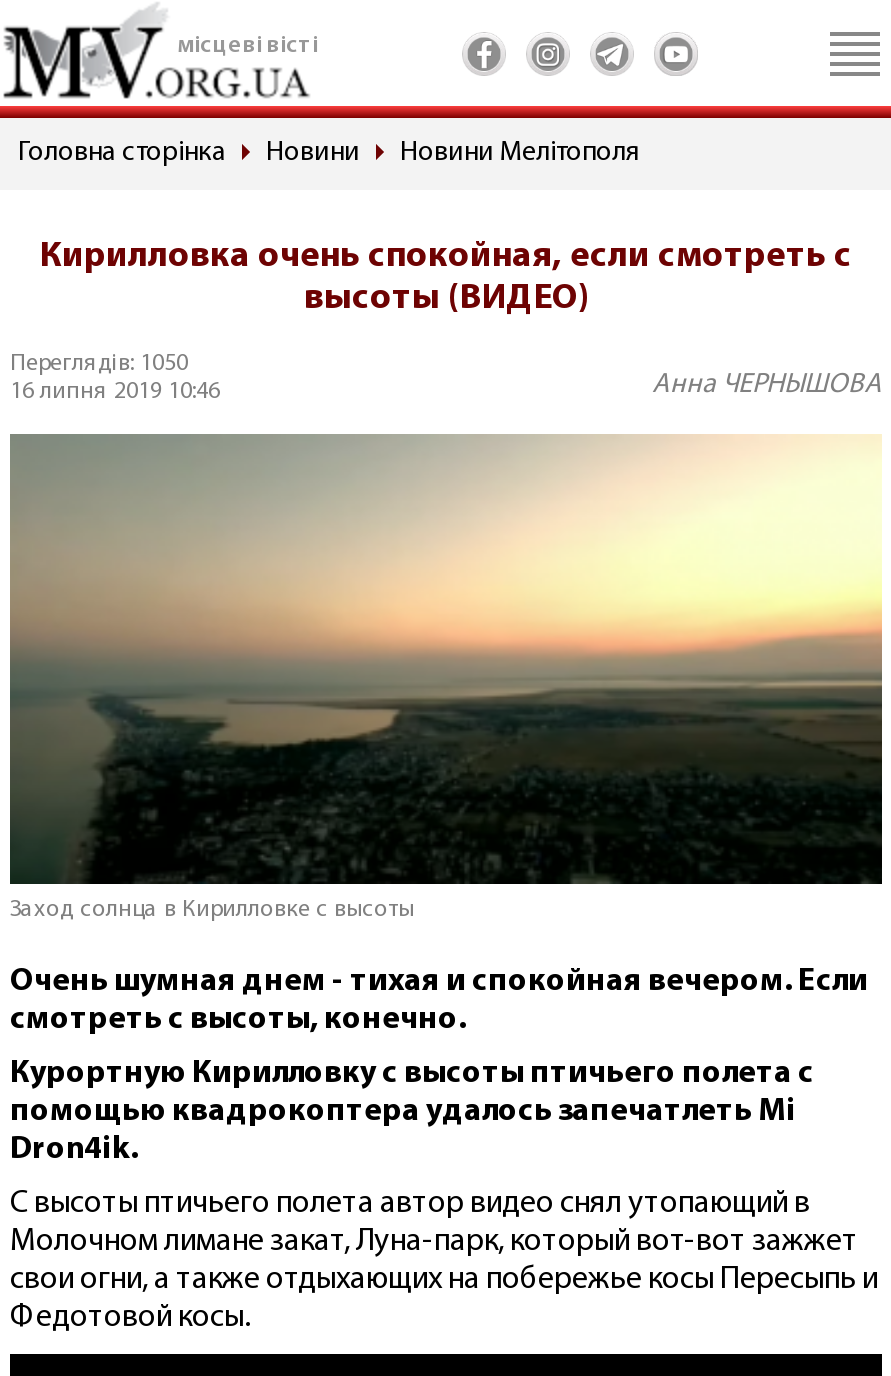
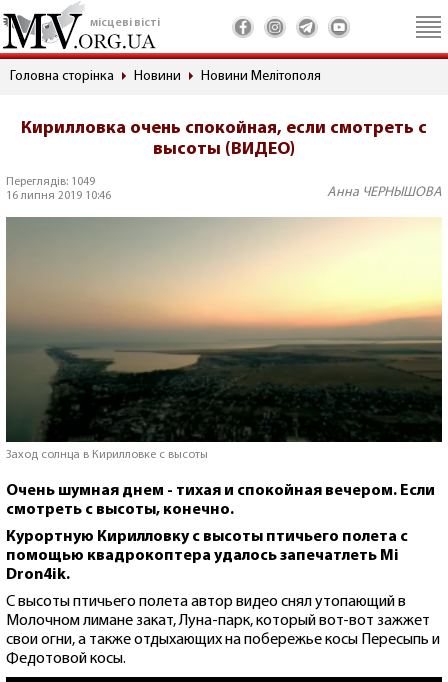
[10,352,188,376] Переглядів: 1050 -> [6,176,95,188] Переглядів: 1049

